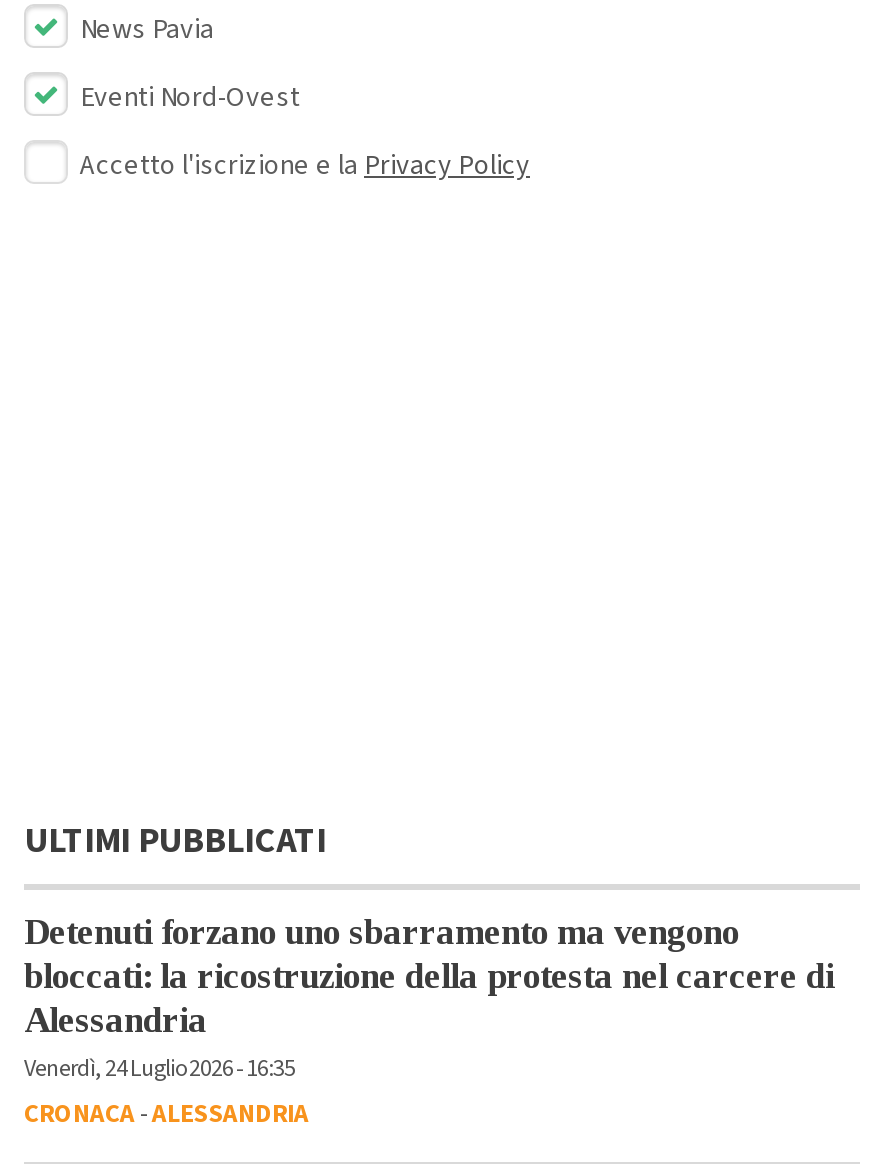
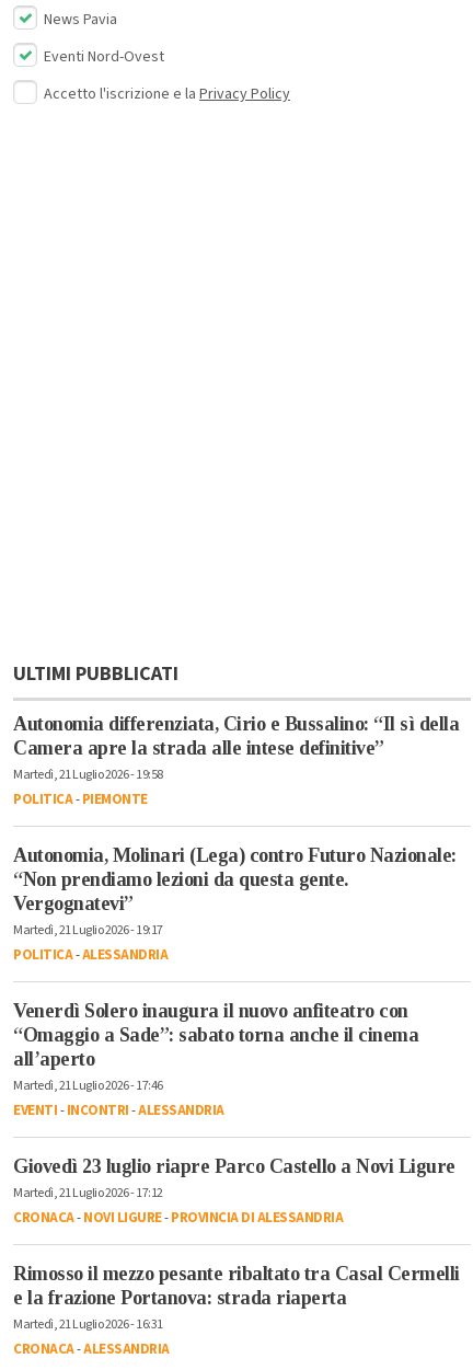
[24,912,834,1086] Detenuti forzano uno sbarramento ma vengono | bloccati: la ricostruzione della protesta nel carcere di | Alessandria | Venerdì, 24 Luglio 2026 - 16:35 -> [13,713,459,1334] Autonomia differenziata, Cirio e Bussalino: “Il sì della | Camera apre la strada alle intese definitive” | Martedì, 21 Luglio 2026 - 19:58 | POLITICA-PIEMONTE | Autonomia, Molinari (Lega) contro Futuro Nazionale: | “Non prendiamo lezioni da questa gente. | Vergognatevi” | Martedì, 21 Luglio 2026 - 19:17 | POLITICA-ALESSANDRIA | Venerdì Solero inaugura il nuovo anfiteatro con | “Omaggio a Sade”: sabato torna anche il cinema | all’aperto | Martedì, 21 Luglio 2026 - 17:46 | EVENTI-INCONTRI-ALESSANDRIA | Giovedì 23 luglio riapre Parco Castello a Novi Ligure | Martedì, 21 Luglio 2026 - 17:12 | CRONACA-NOVI LIGURE-PROVINCIA DI ALESSANDRIA | Rimosso il mezzo pesante ribaltato tra Casal Cermelli | e la frazione Portanova: strada riaperta | Martedì, 21 Luglio 2026 - 16:31

